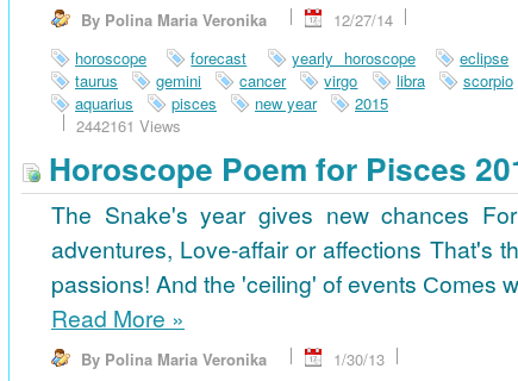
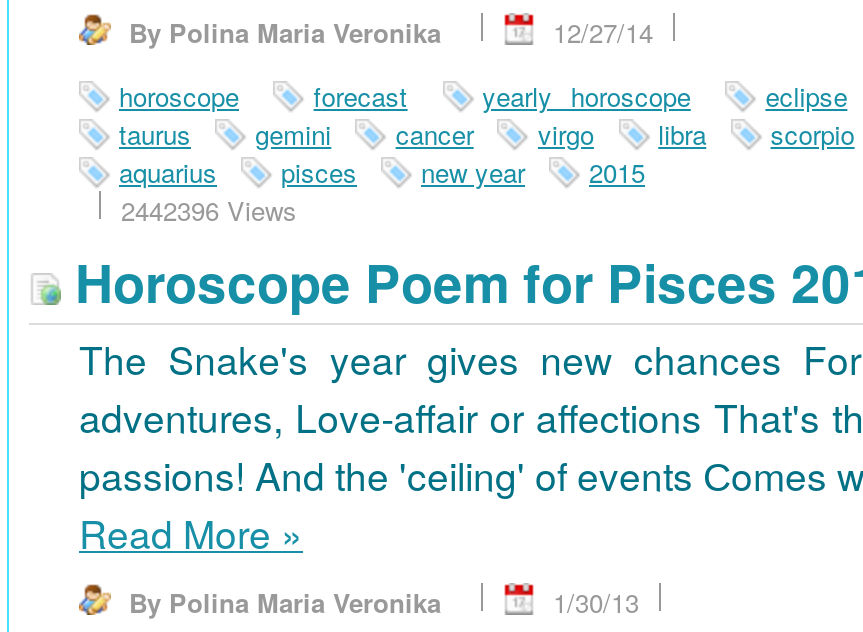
[76,115,181,137] 2442161 Views -> [121,192,297,230] 2442396 Views

